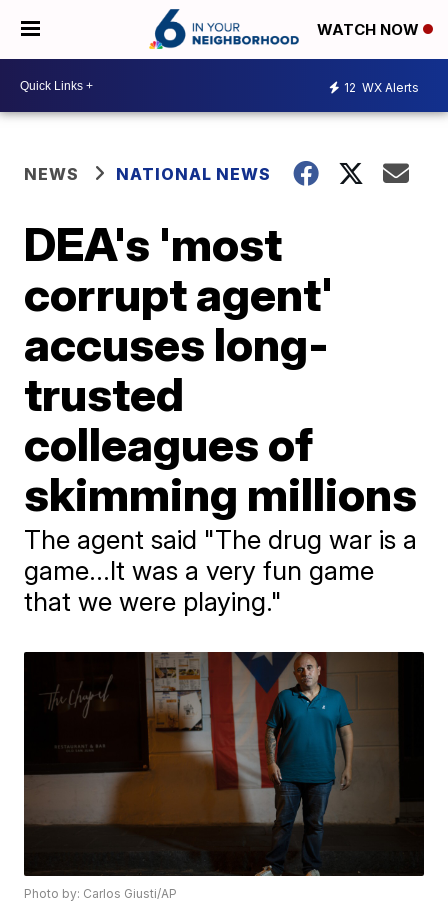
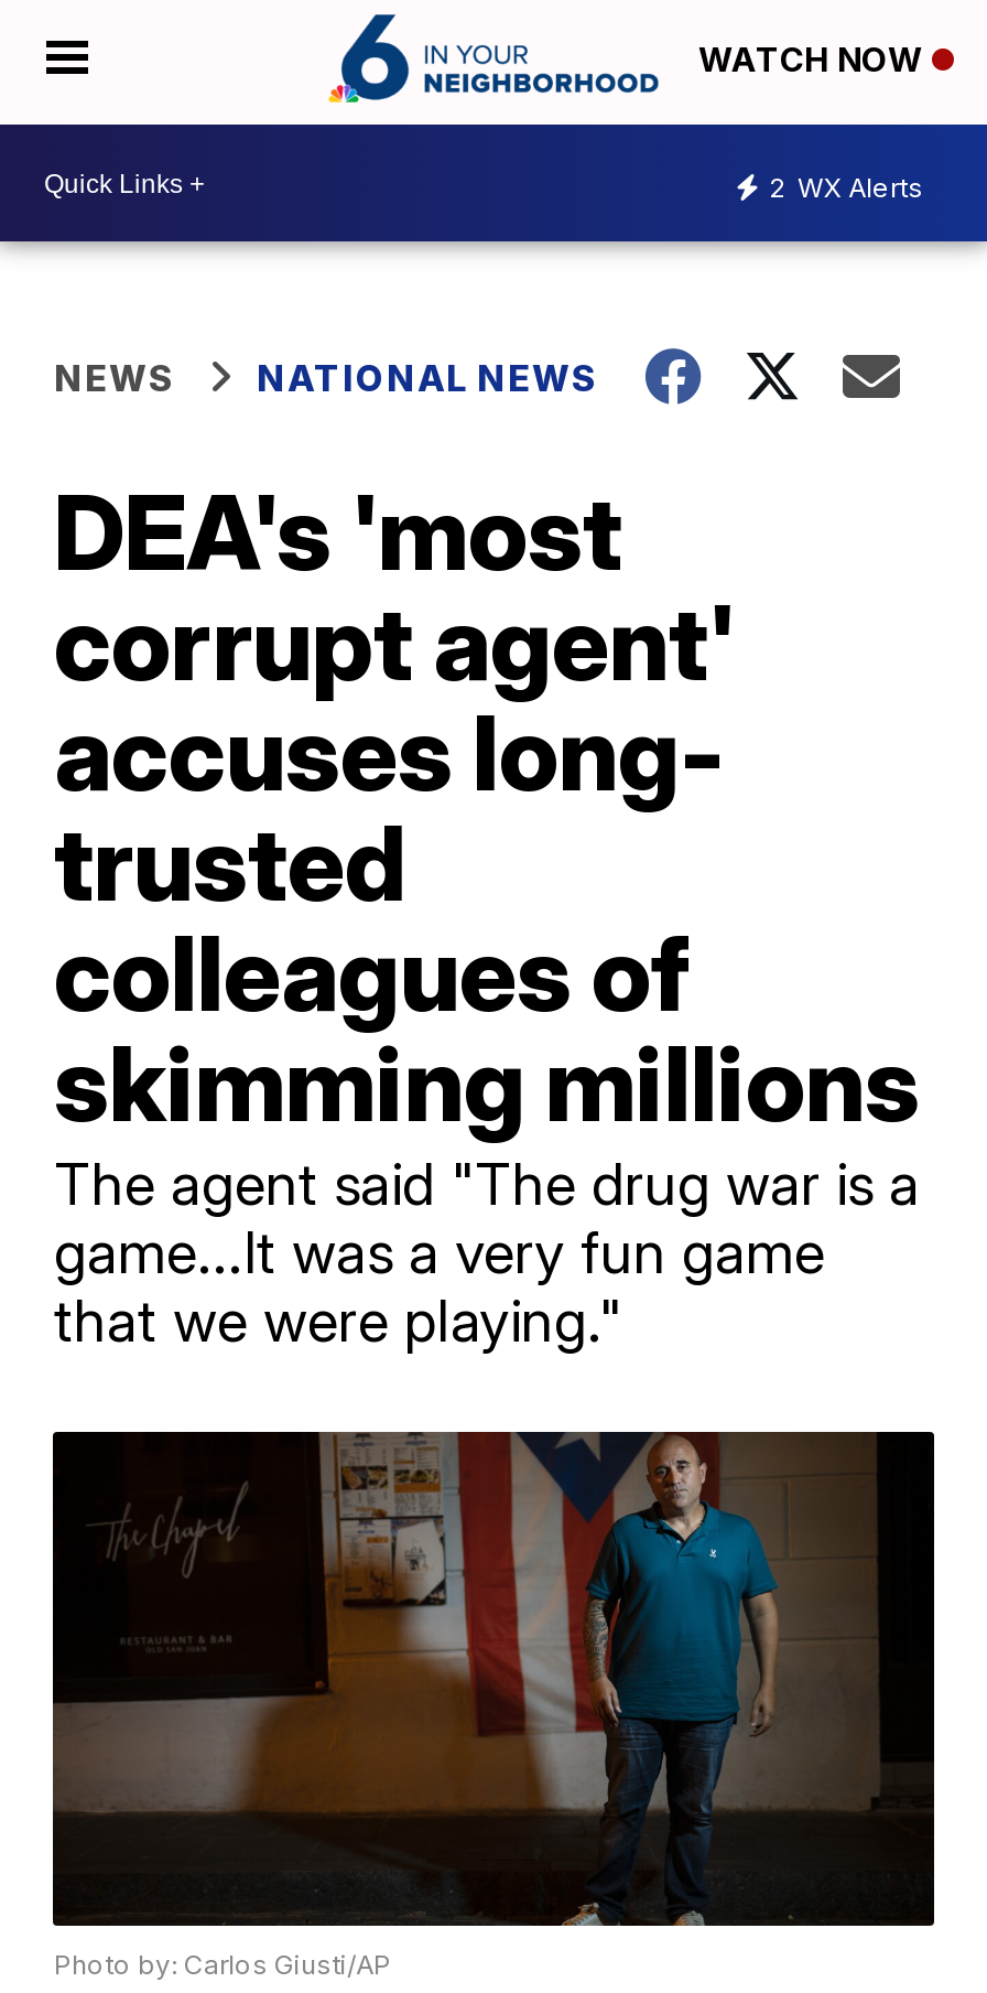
[344,79,419,94] 12 WX Alerts -> [769,170,923,203] 2 WX Alerts

